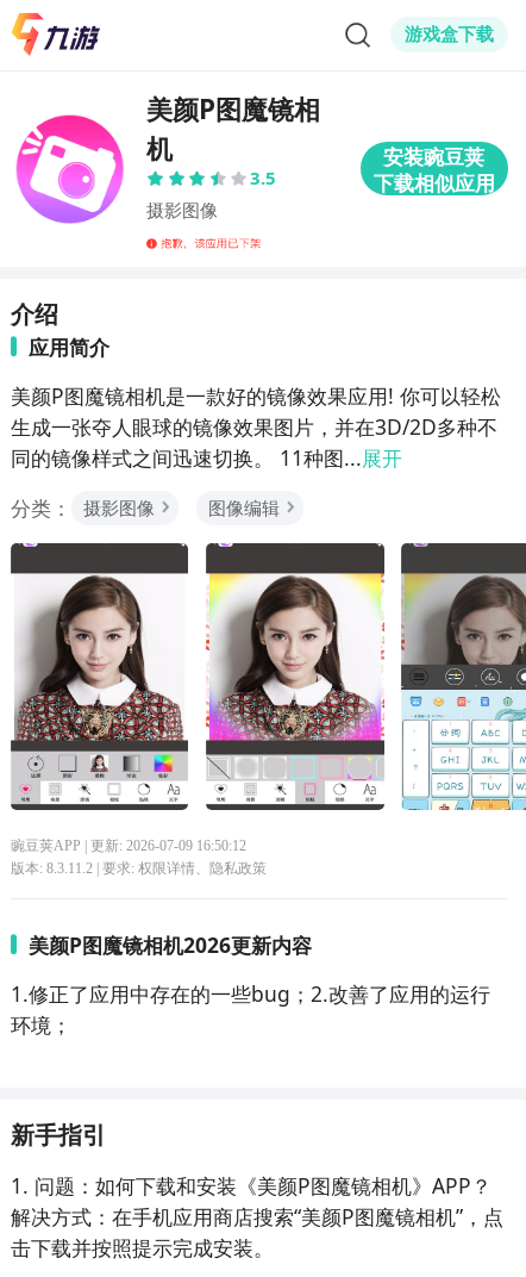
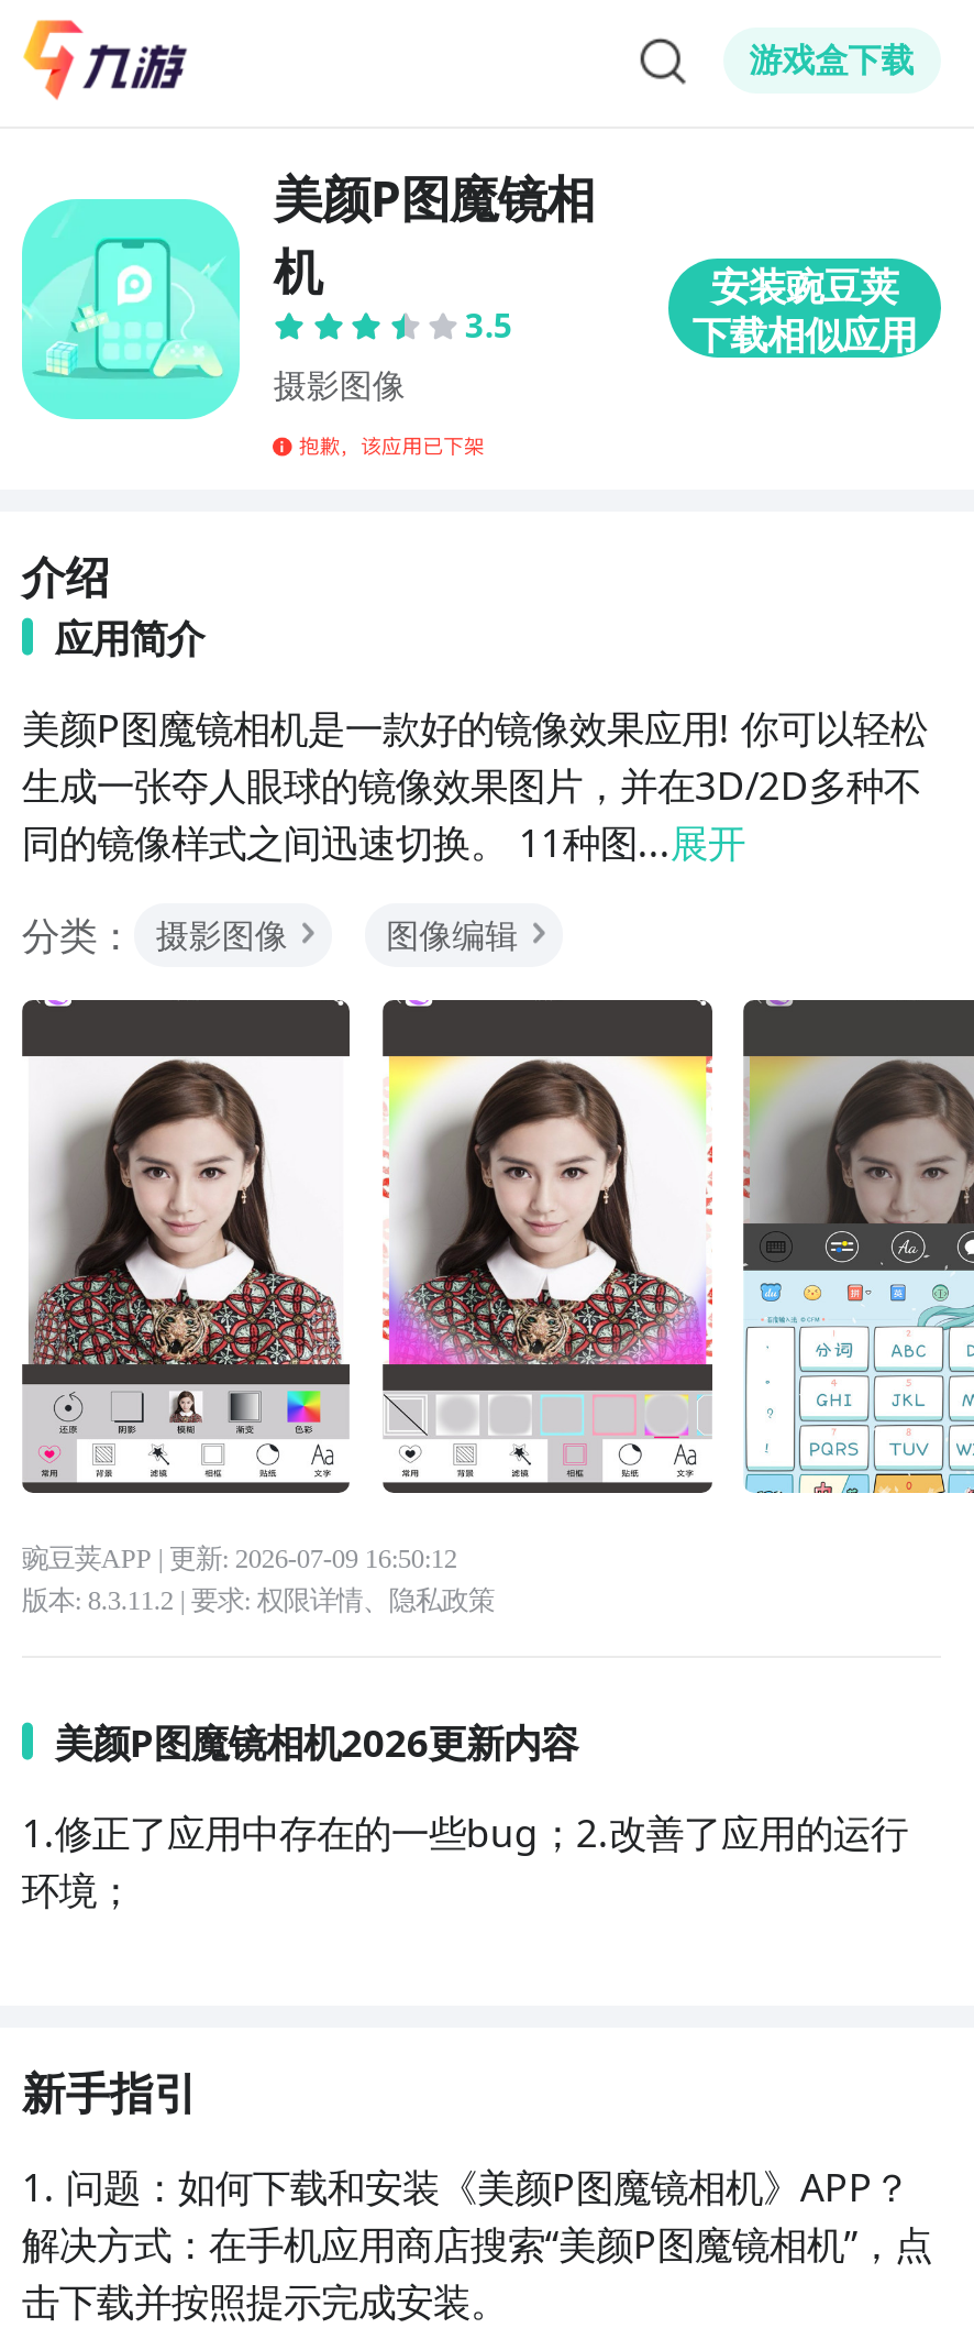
[11,110,129,229] [image] -> [20,197,242,421] [image]

